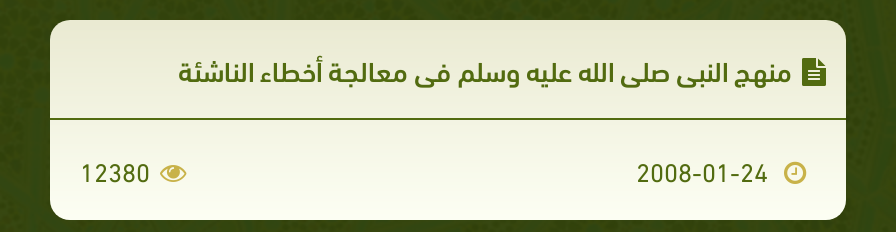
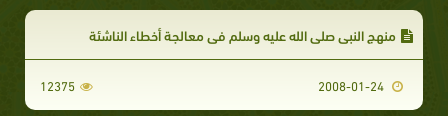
[80,150,150,190] 12380 -> [40,75,75,95] 12375

